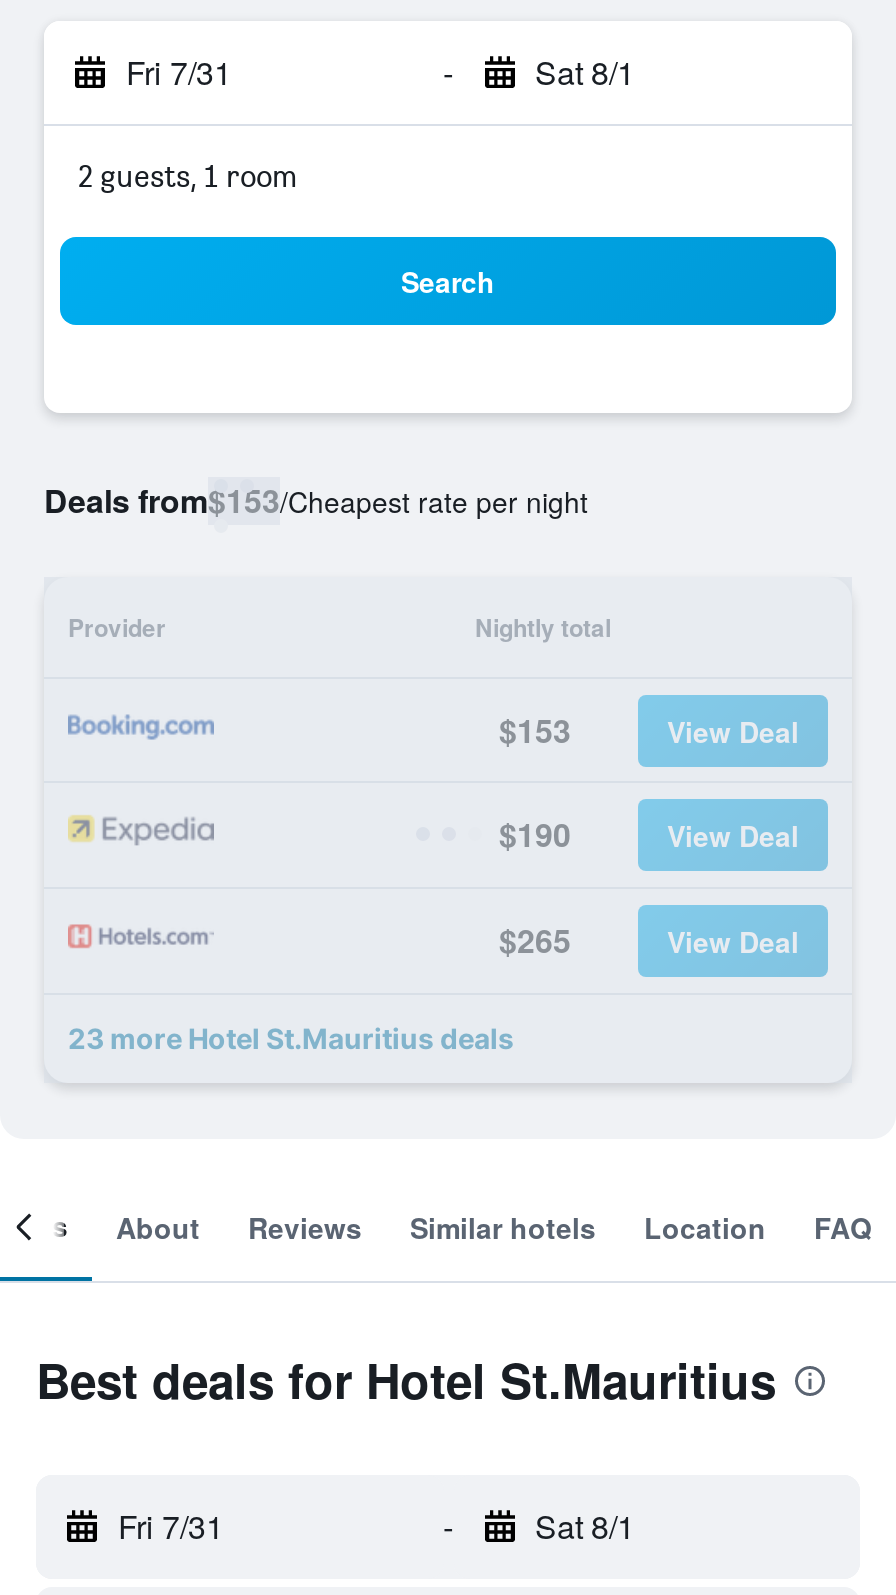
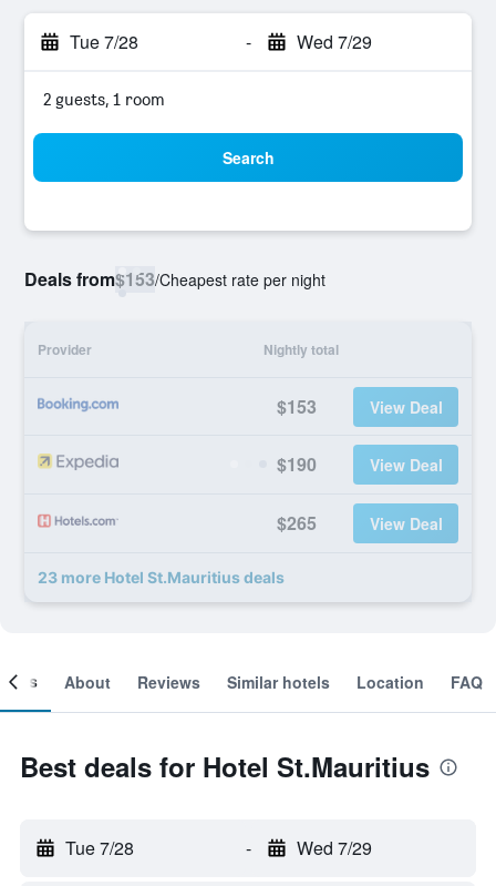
[126,49,232,95] Fri 7/31 -> [70,29,138,54] Tue 7/28
[535,49,635,95] Sat 8/1 -> [296,29,371,54] Wed 7/29
[118,1503,224,1549] Fri 7/31 -> [65,835,134,860] Tue 7/28
[535,1503,635,1549] Sat 8/1 -> [296,835,371,860] Wed 7/29

